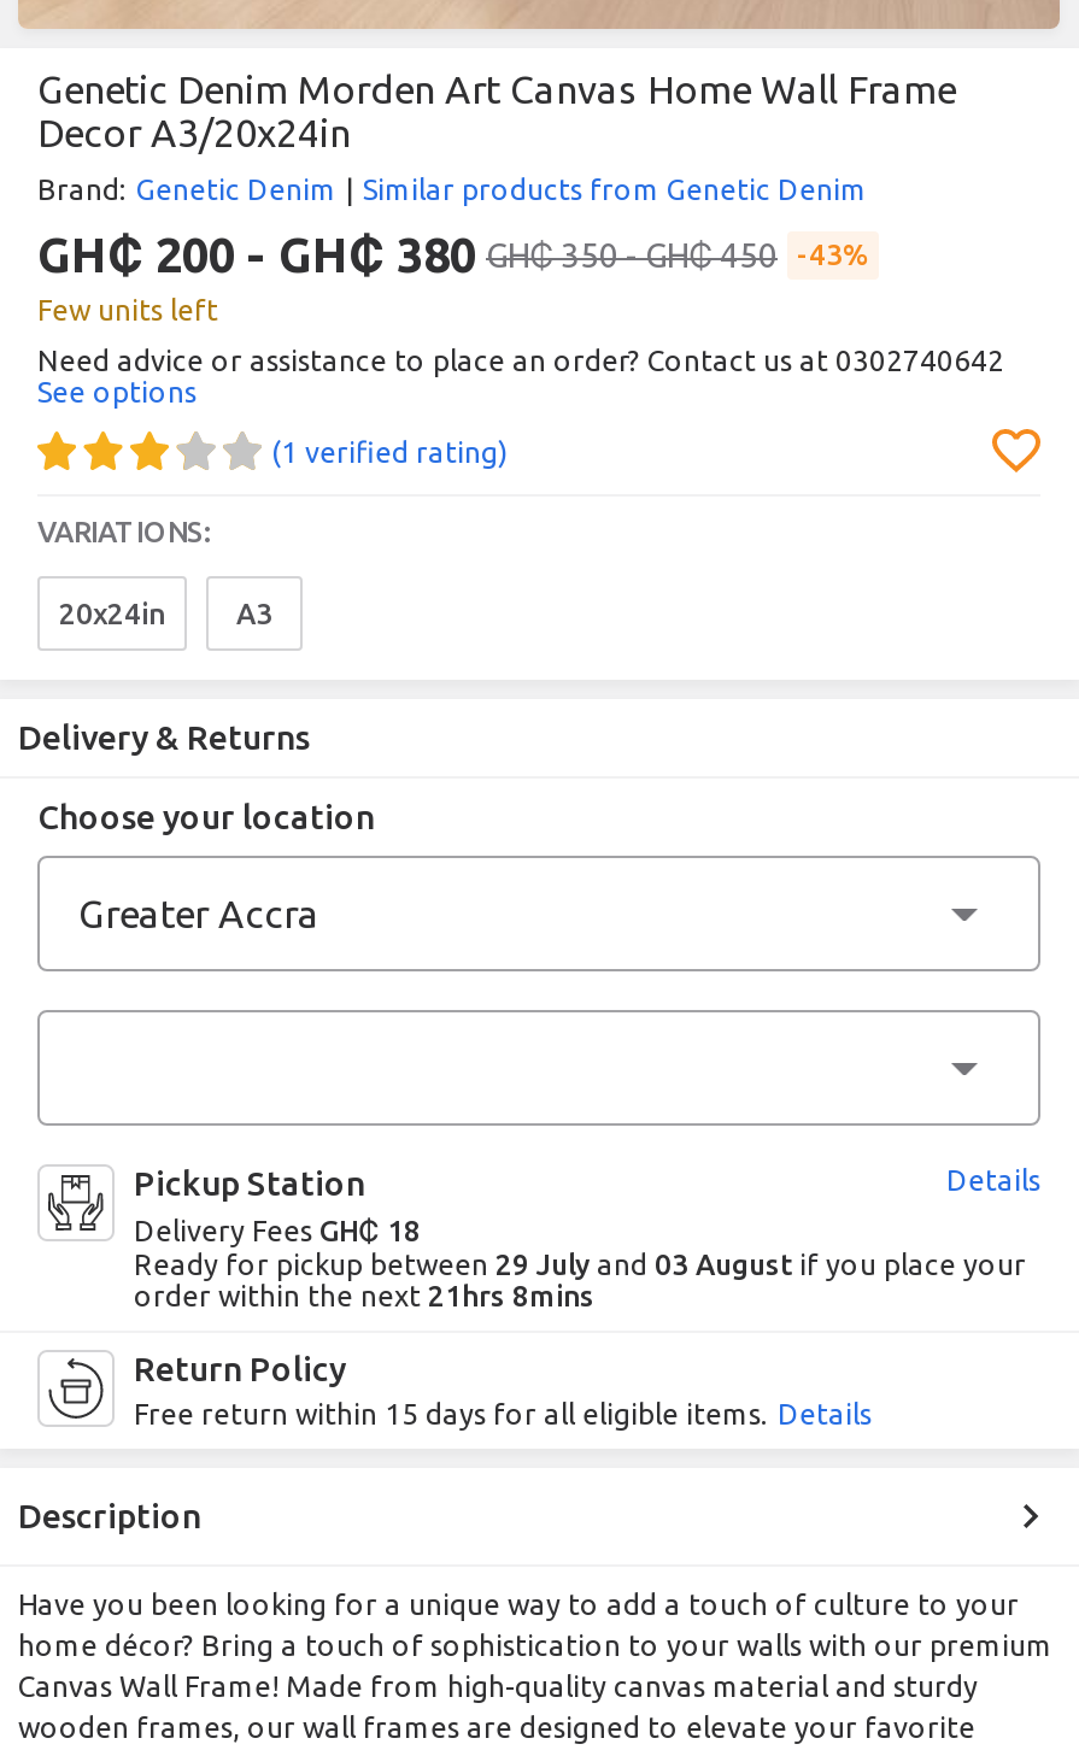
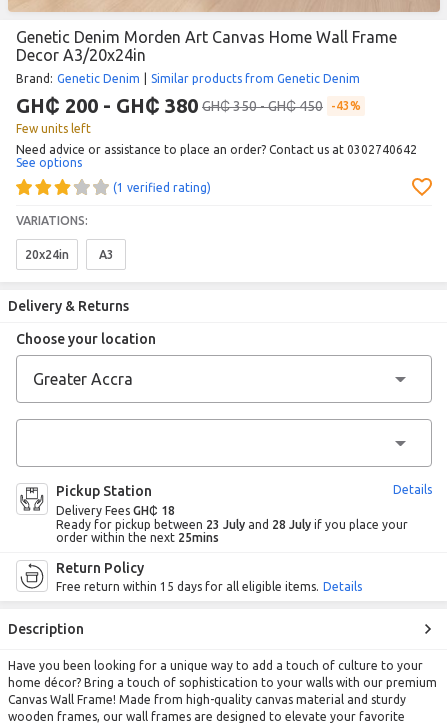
[134,1249,1026,1311] Ready for pickup between 29 July and 03 August if you place your | order within the next 21hrs 8mins -> [56,518,408,544] Ready for pickup between 23 July and 28 July if you place your | order within the next 25mins

